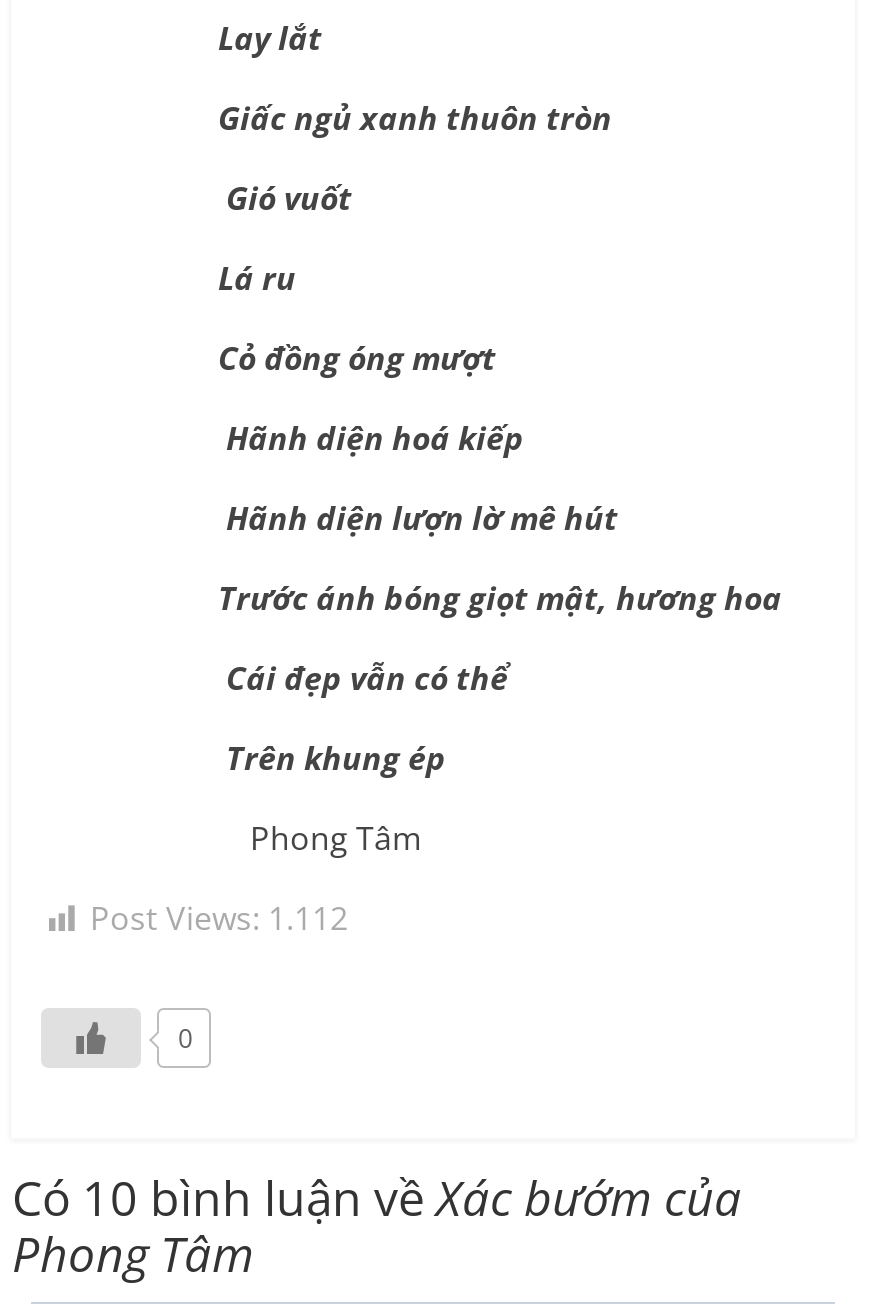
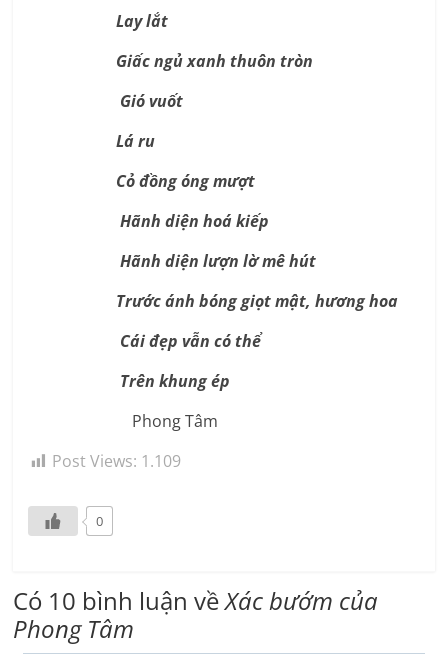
[90,896,348,940] Post Views: 1.112 -> [52,450,181,472] Post Views: 1.109

